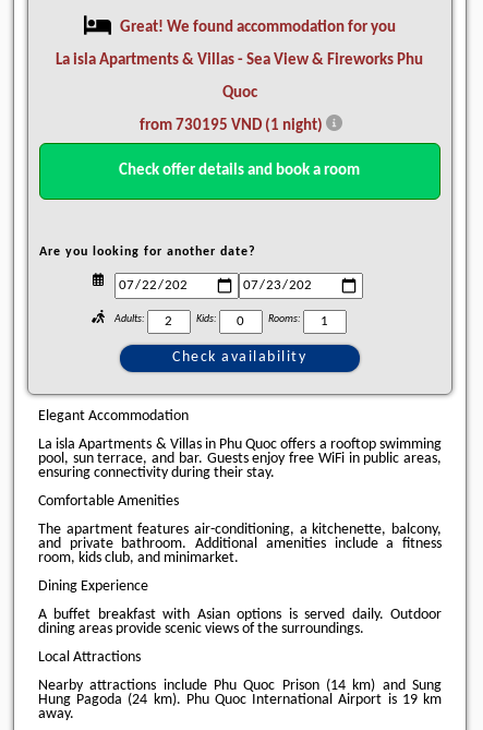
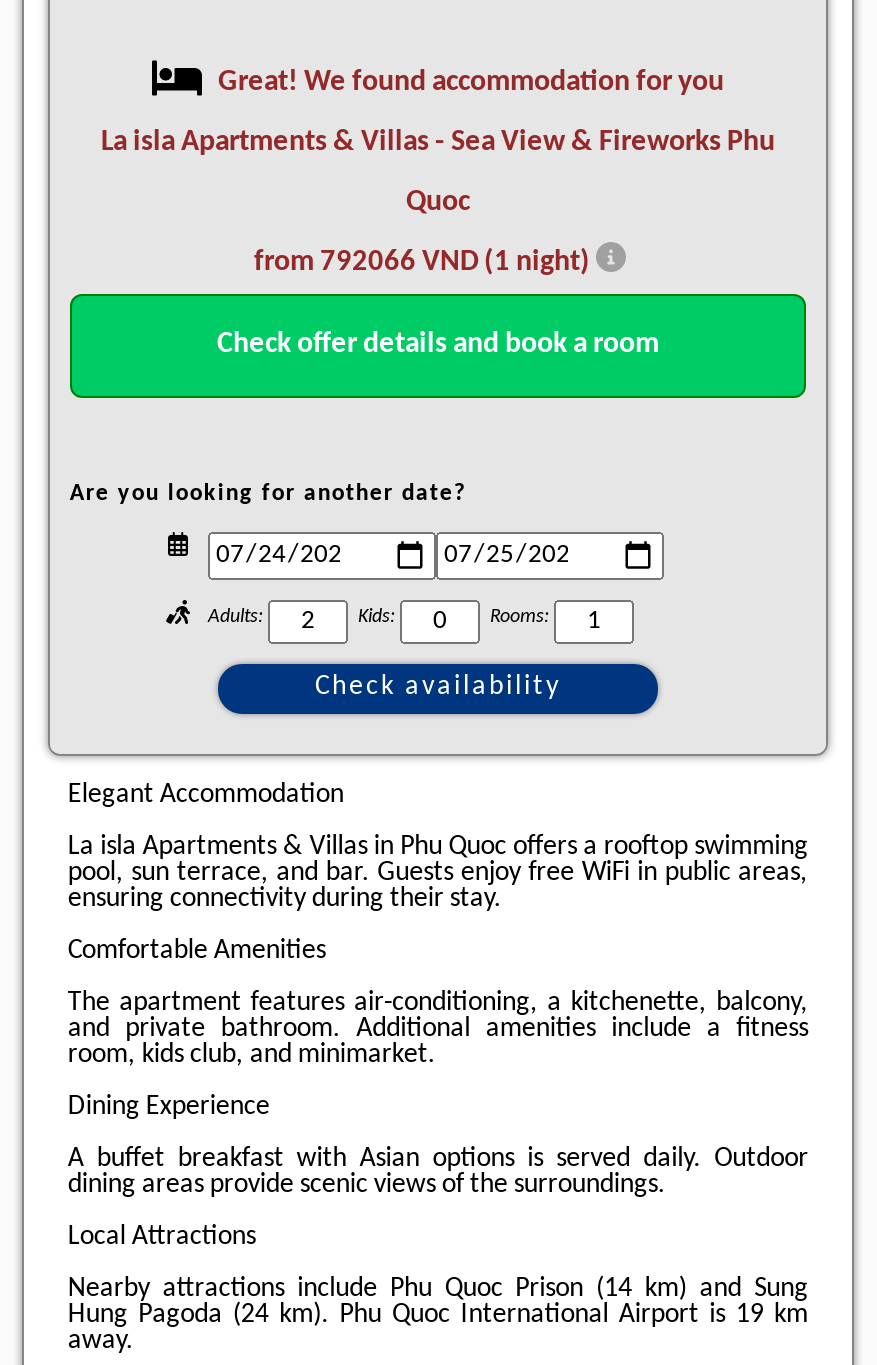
[140,117,323,134] from 730195 VND (1 night) -> [254,247,590,277] from 792066 VND (1 night)

